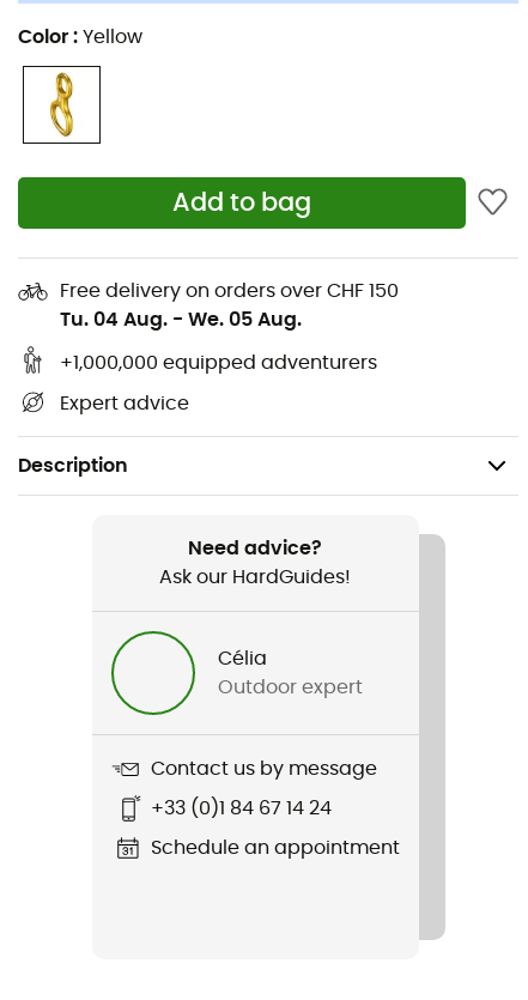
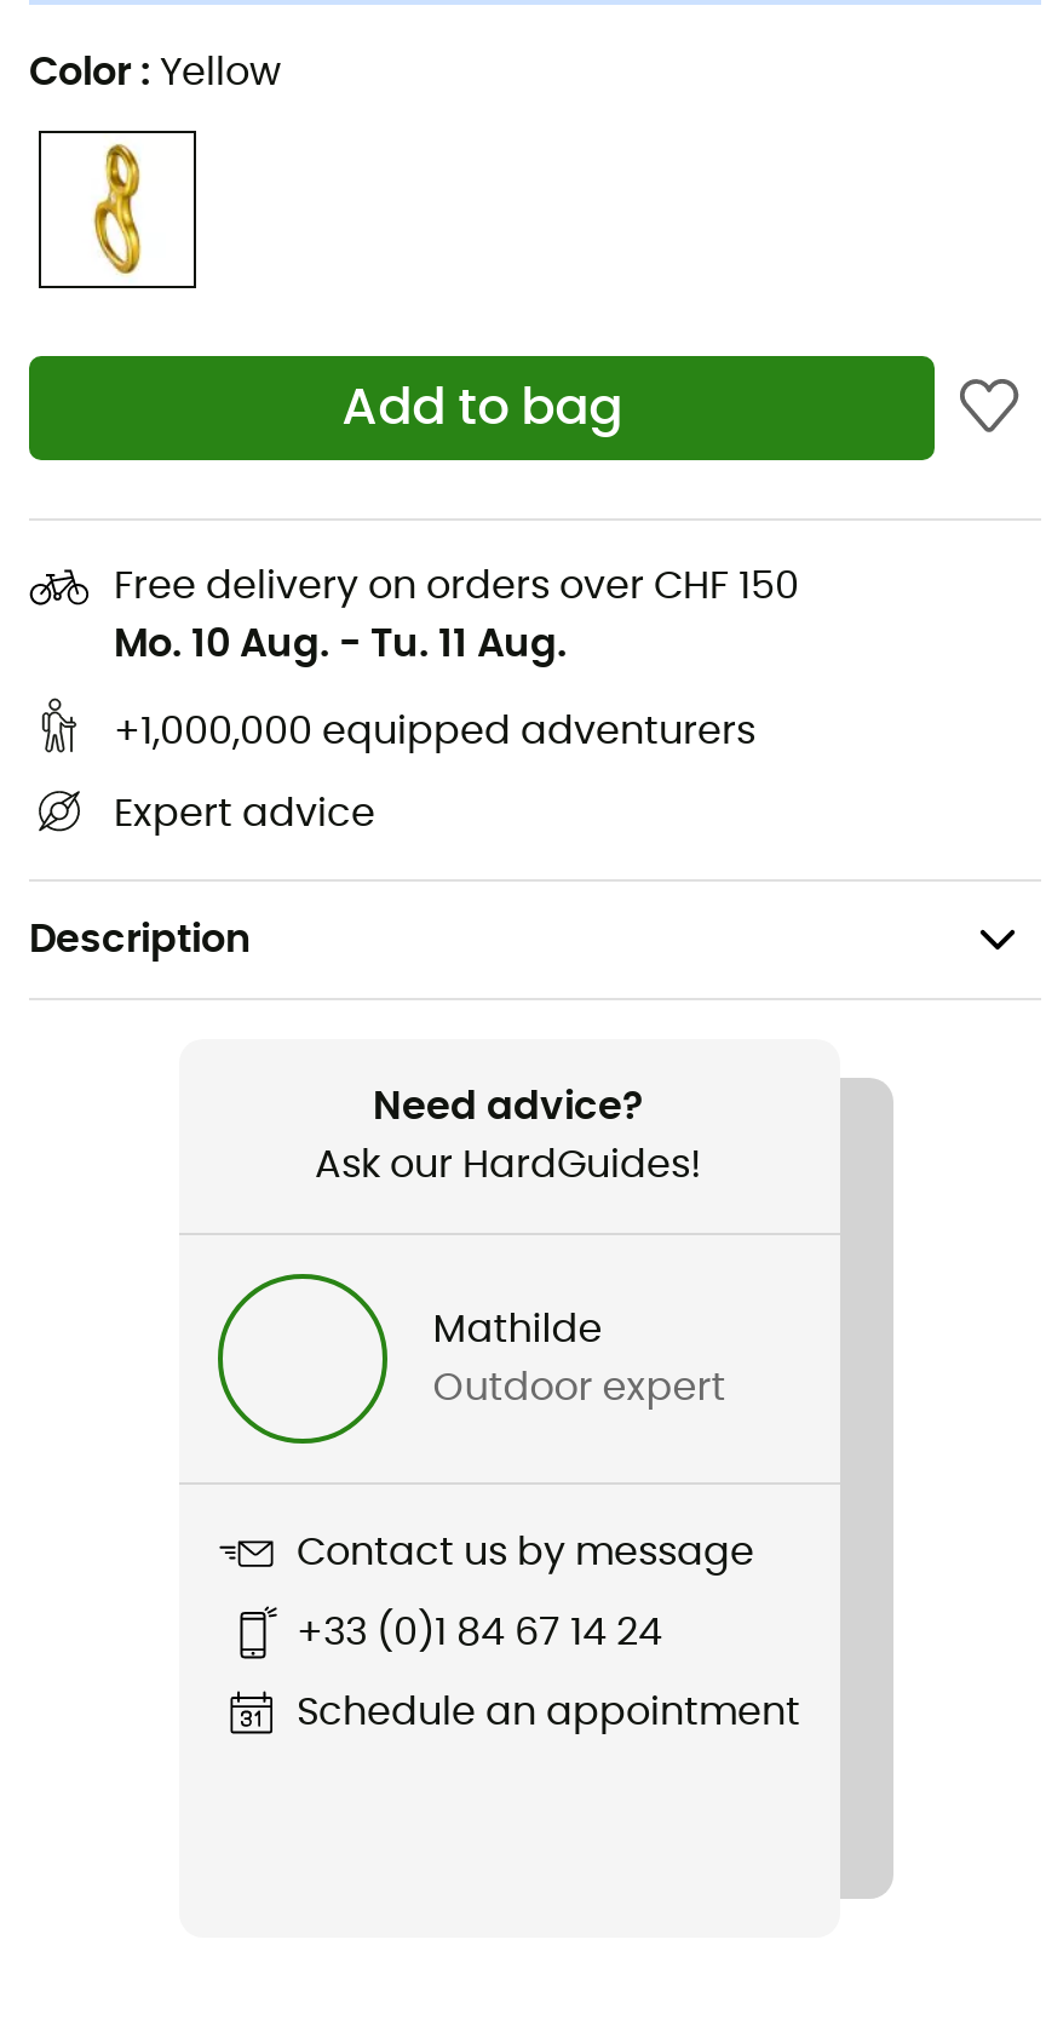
[60,310,302,329] Tu. 04 Aug. - We. 05 Aug. -> [114,624,567,663] Mo. 10 Aug. - Tu. 11 Aug.
[218,649,267,668] Célia -> [433,1310,602,1349] Mathilde

